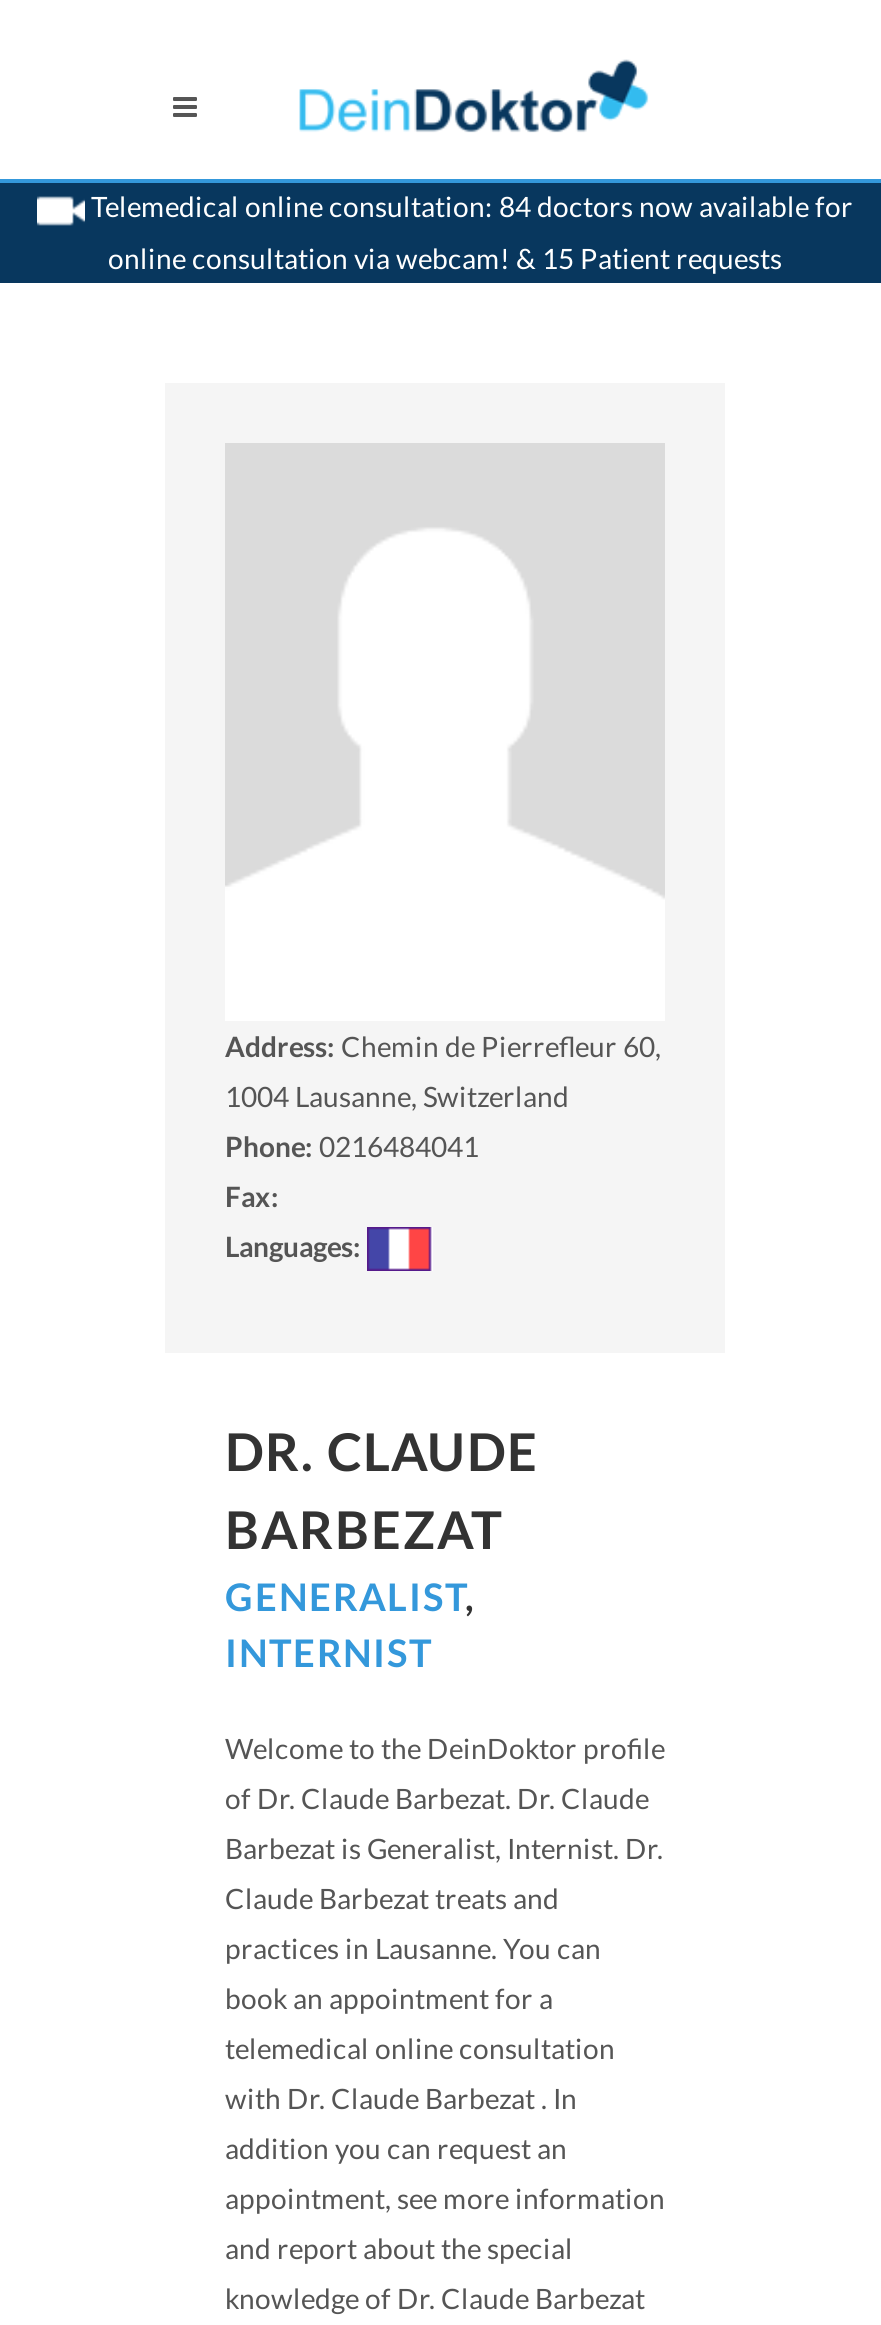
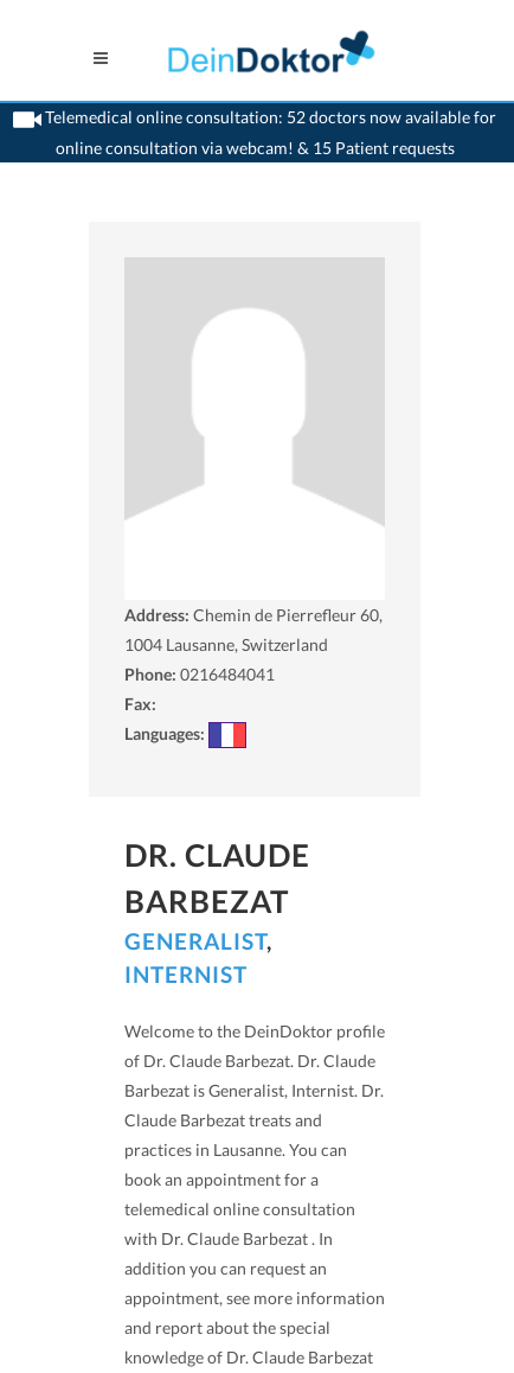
[85,189,853,223] Telemedical online consultation: 84 doctors now available for -> [41,107,496,127] Telemedical online consultation: 52 doctors now available for

